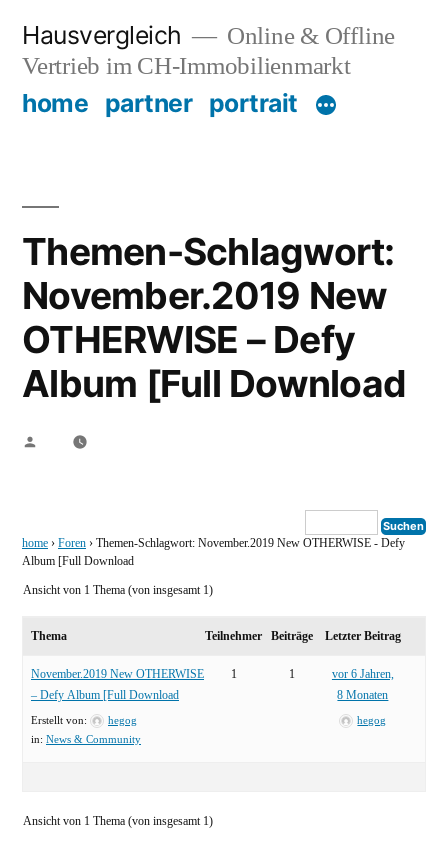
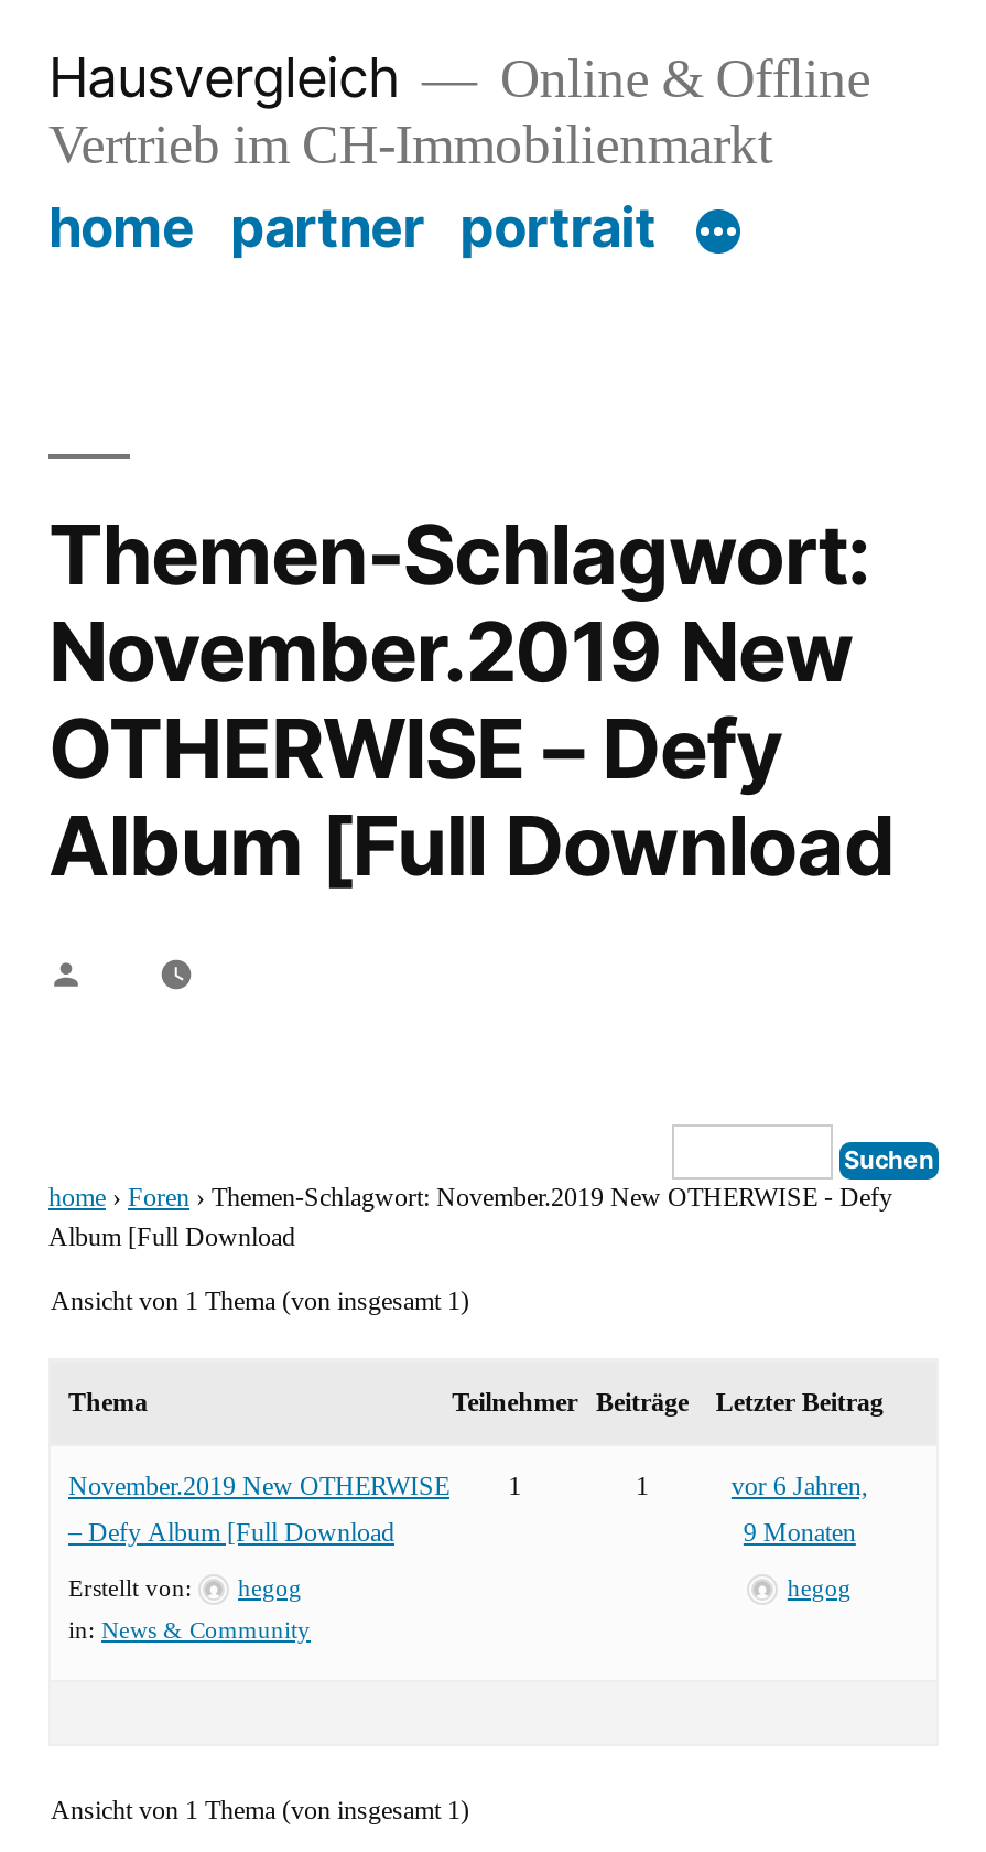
[337,687,388,702] 8 Monaten -> [743,1516,856,1549] 9 Monaten

